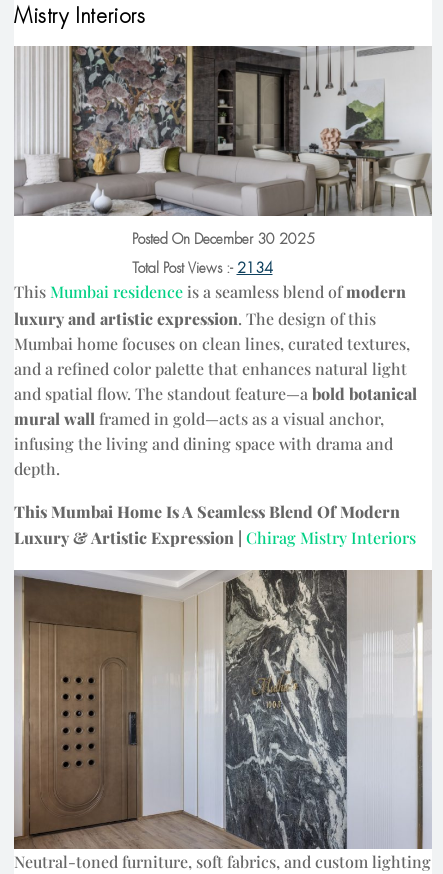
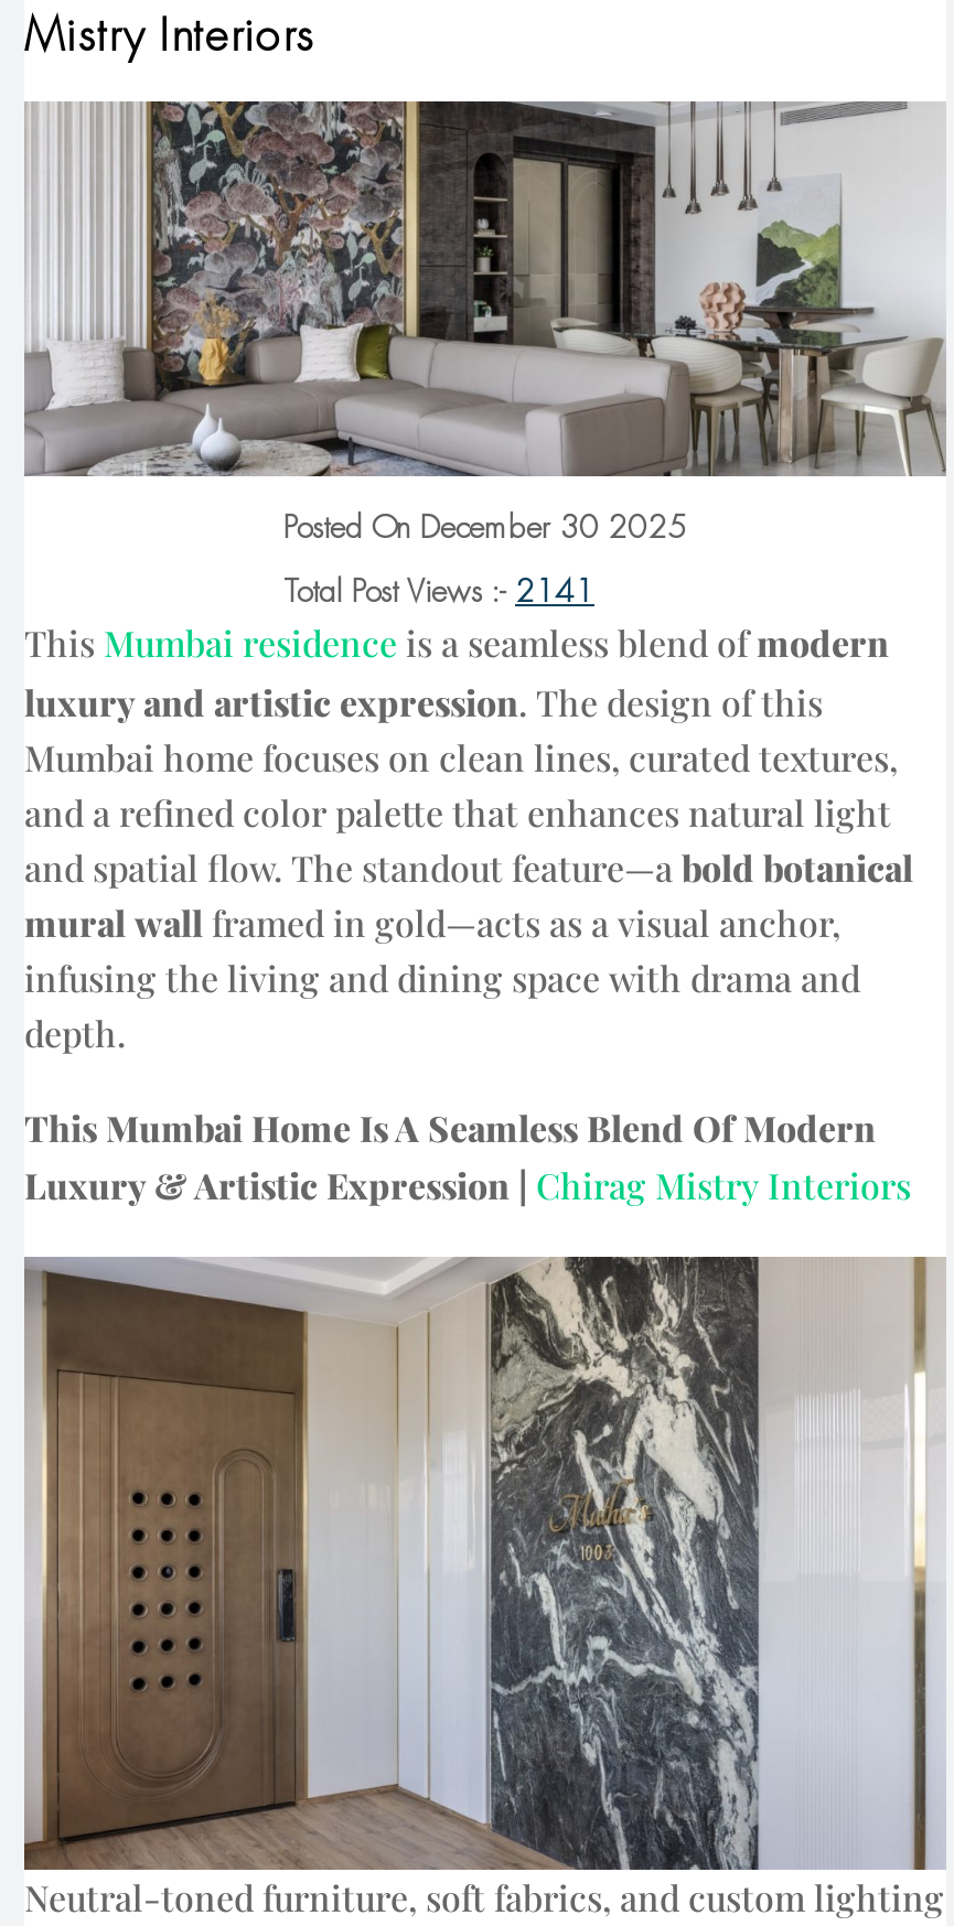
[131,259,272,277] Total Post Views :- 2134 -> [283,571,594,611] Total Post Views :- 2141

